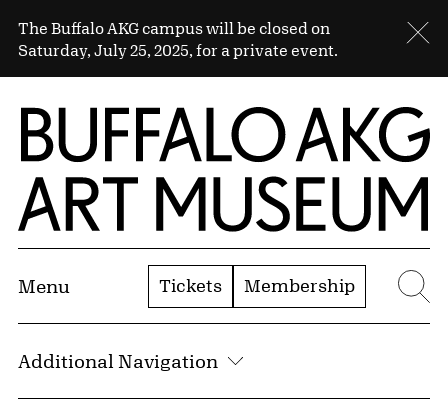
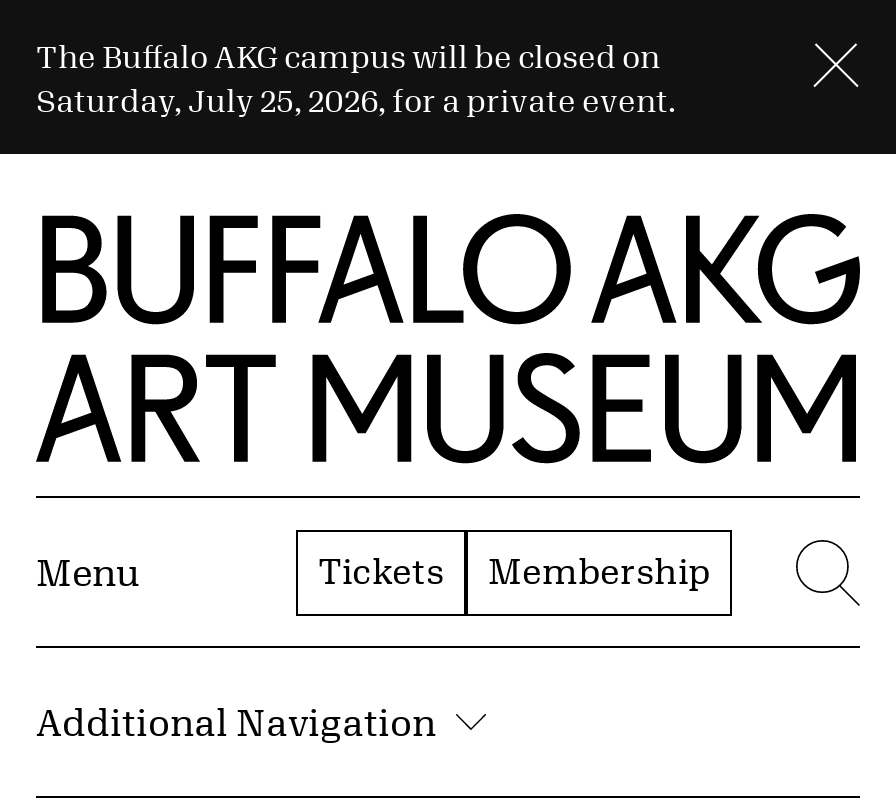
[18,41,338,59] Saturday, July 25, 2025, for a private event. -> [36,82,676,118] Saturday, July 25, 2026, for a private event.

